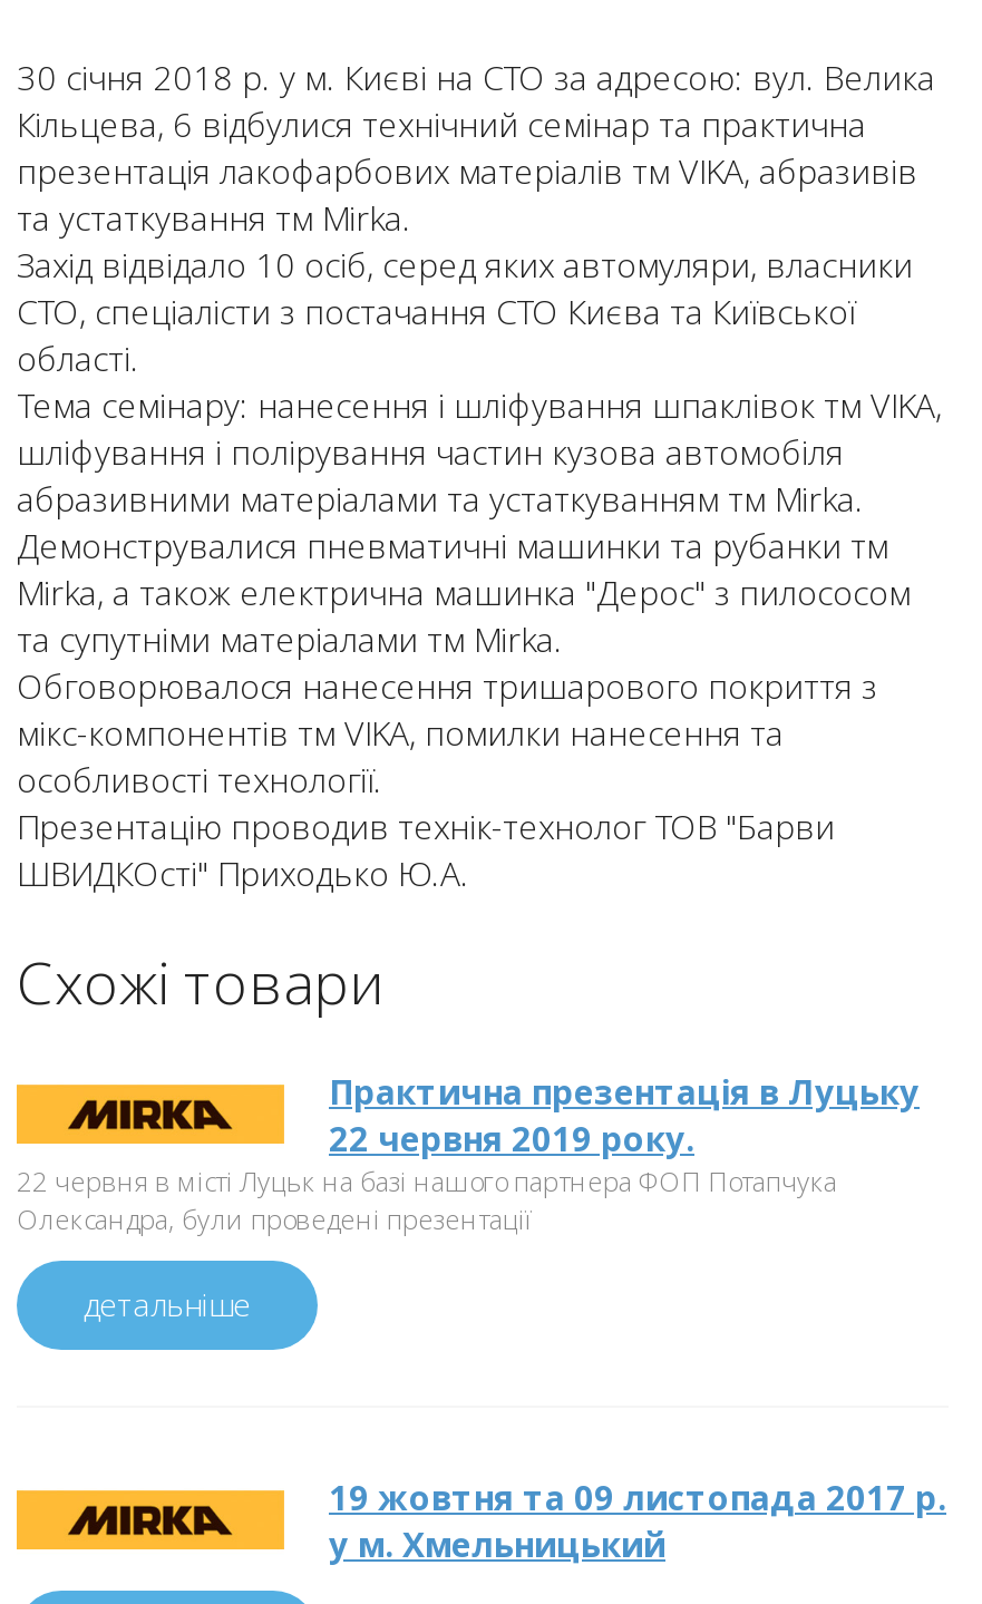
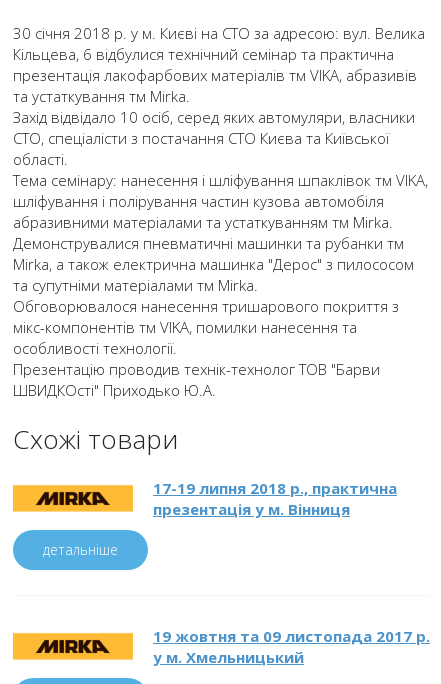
[17,1069,920,1238] Практична презентація в Луцьку | 22 червня 2019 року. | 22 червня в місті Луцьк на базі нашого партнера ФОП Потапчука | Олександра, були проведені презентації -> [153,478,397,519] 17-19 липня 2018 р., практична | презентація у м. Вінниця

